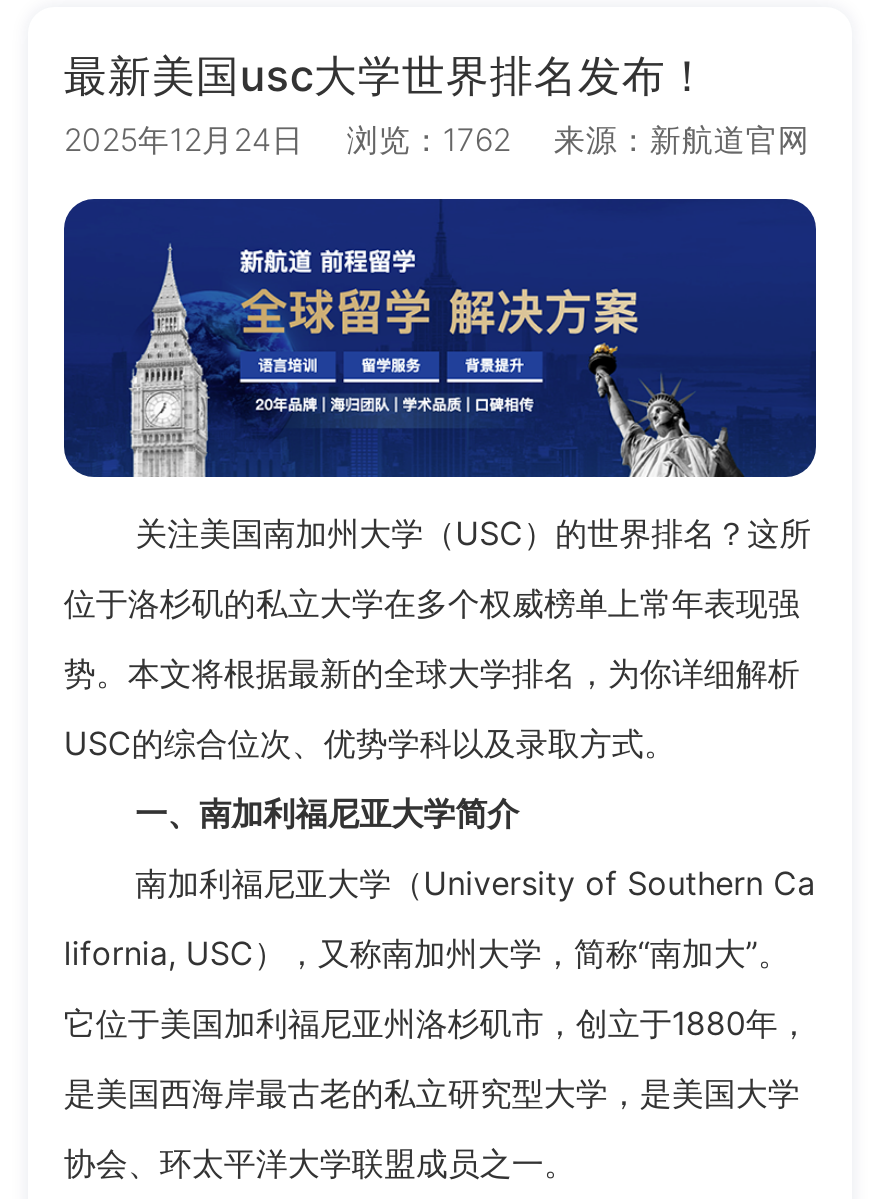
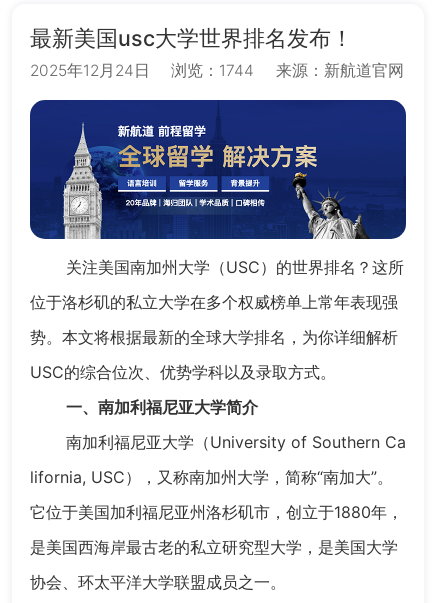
[64,120,810,158] 2025年12月24日 浏览：1762 来源：新航道官网 -> [30,61,404,80] 2025年12月24日 浏览：1744 来源：新航道官网

